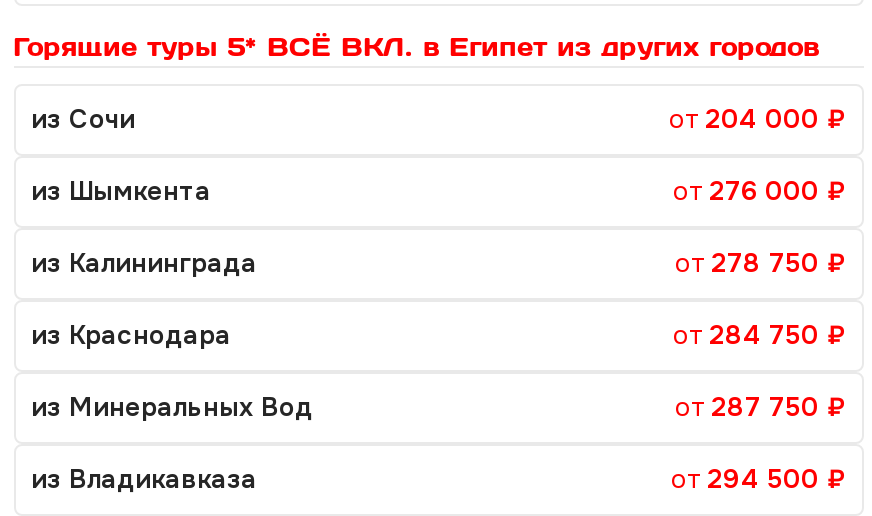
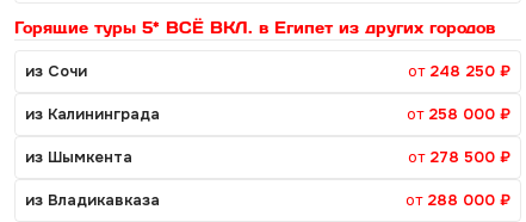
[31,102,845,208] от 204 000 ₽ | из Шымкента | от 276 000 ₽ -> [407,61,510,81] от 248 250 ₽
[31,246,845,424] от 278 750 ₽ | из Краснодара | от 284 750 ₽ | из Минеральных Вод | от 287 750 ₽ -> [24,104,510,167] от 258 000 ₽ | из Шымкента | от 278 500 ₽
[671,462,845,496] от 294 500 ₽ -> [405,190,510,210] от 288 000 ₽

